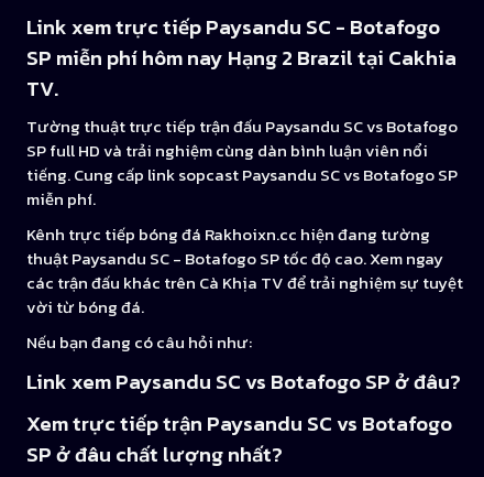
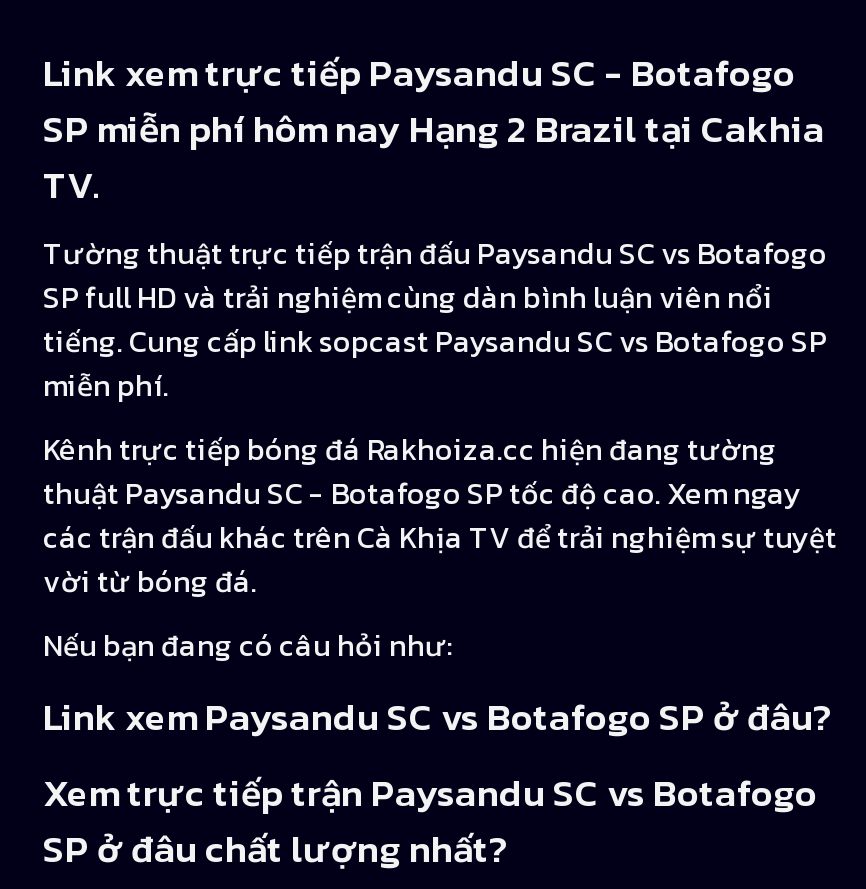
[26,222,430,247] Kênh trực tiếp bóng đá Rakhoixn.cc hiện đang tường -> [43,426,777,472] Kênh trực tiếp bóng đá Rakhoiza.cc hiện đang tường

